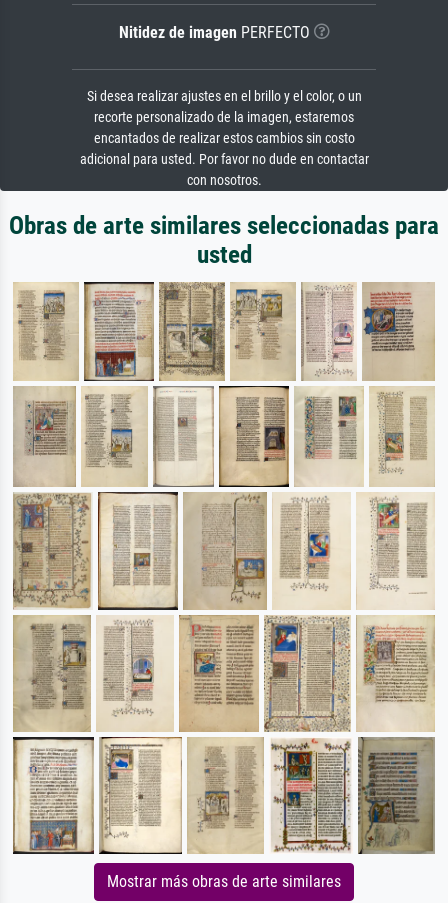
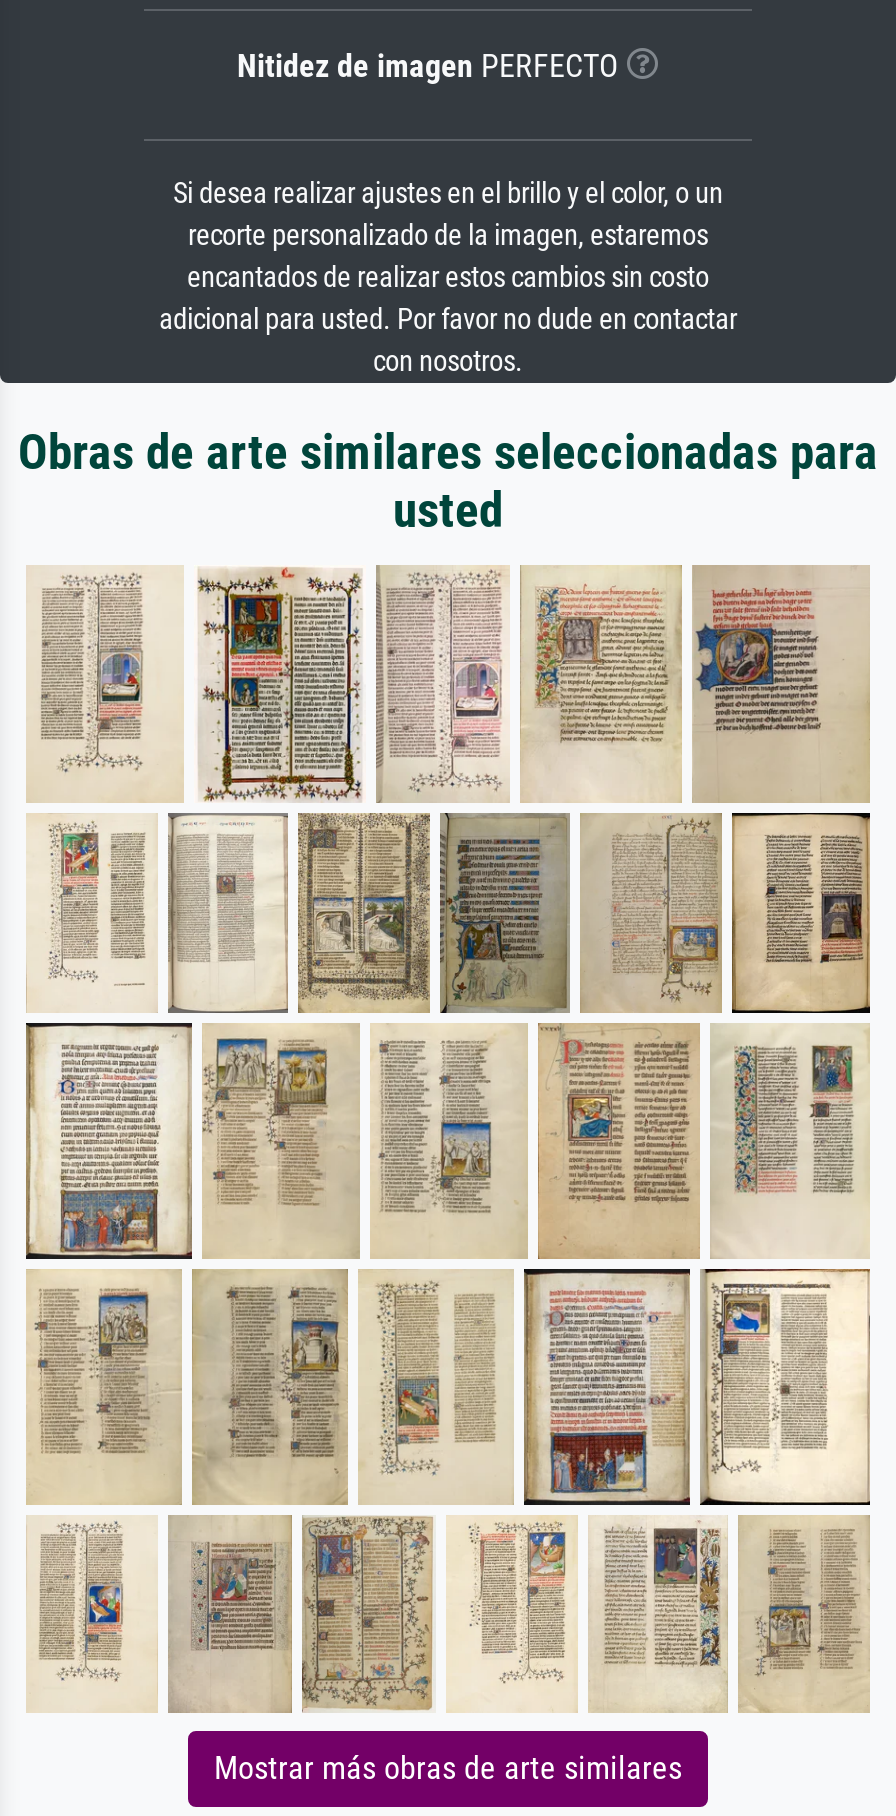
[12,281,435,855] [image] -> [26,565,872,1713] [image]

